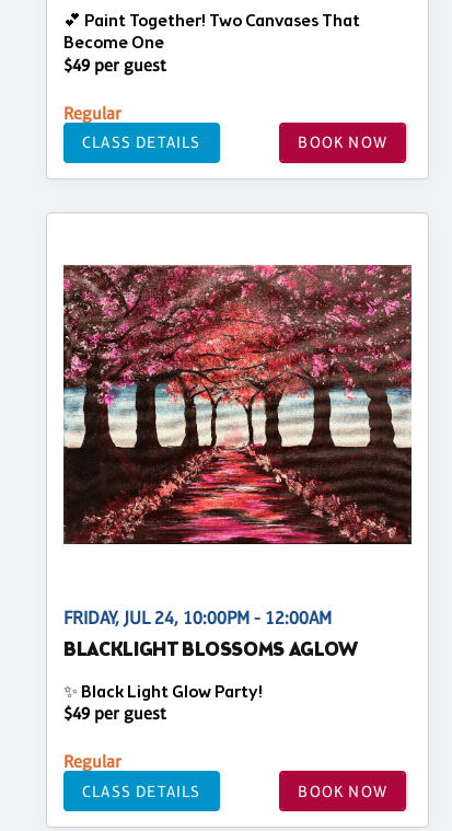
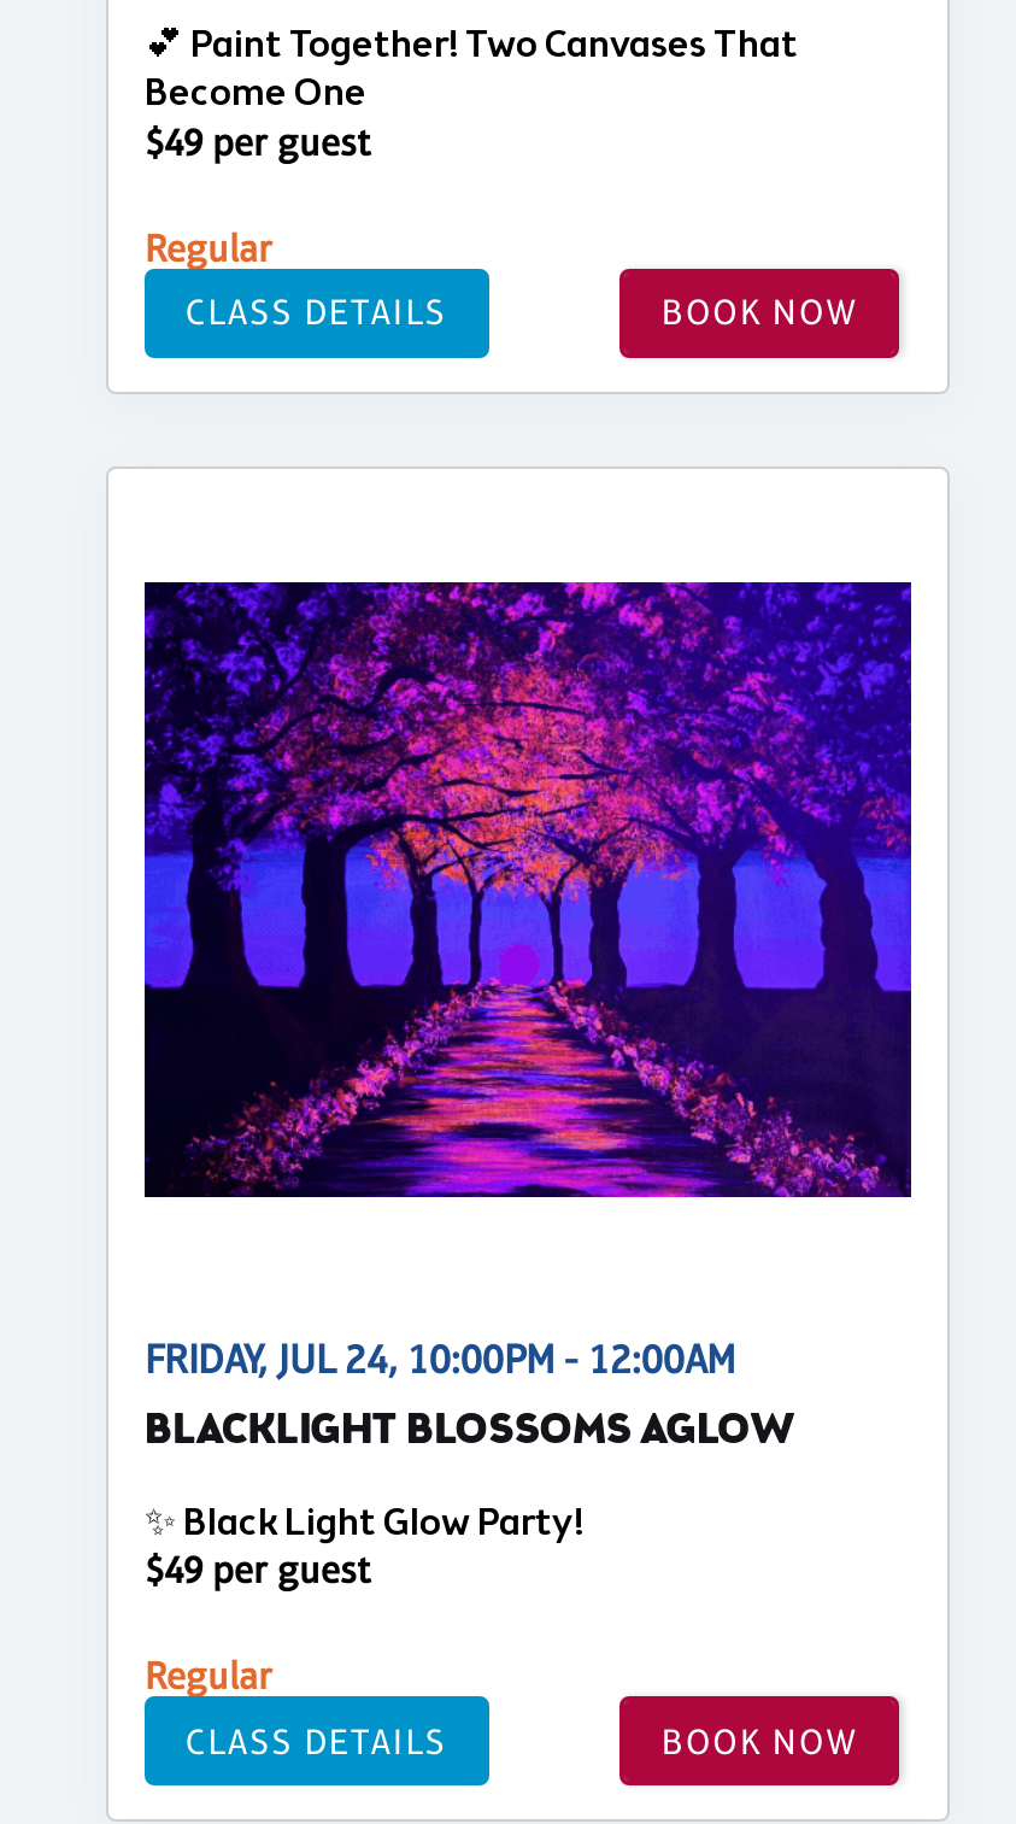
[62,264,413,545] [image] -> [142,580,914,1200] [image]

